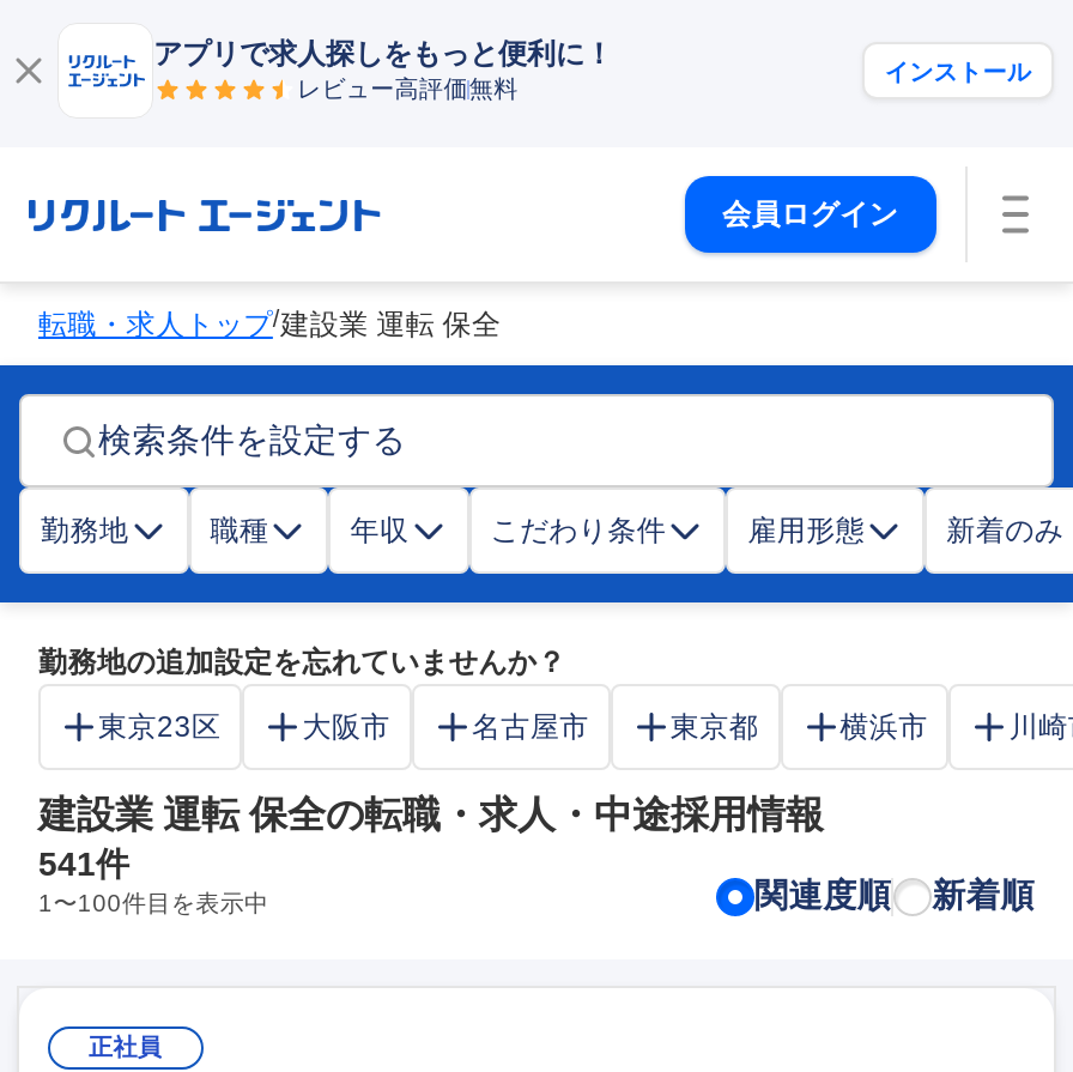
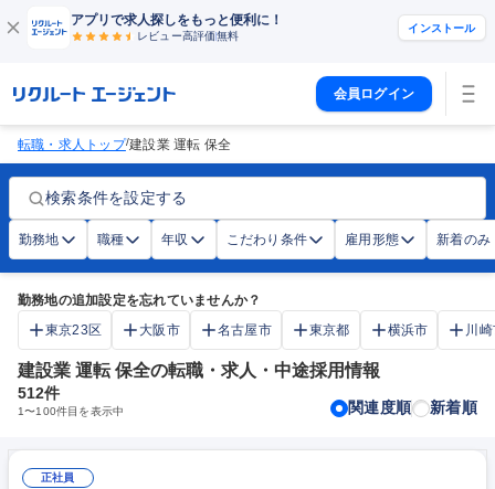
[38,844,129,883] 541件 -> [18,384,60,402] 512件

